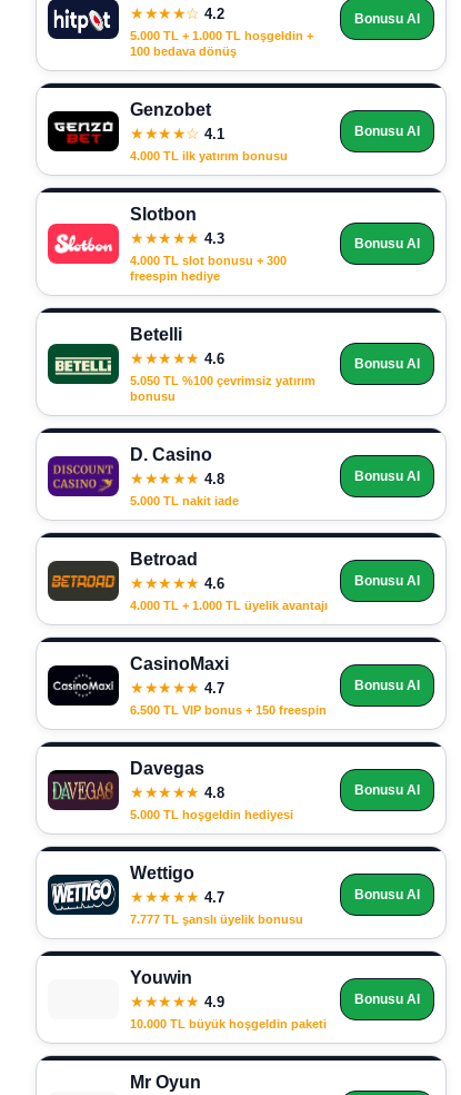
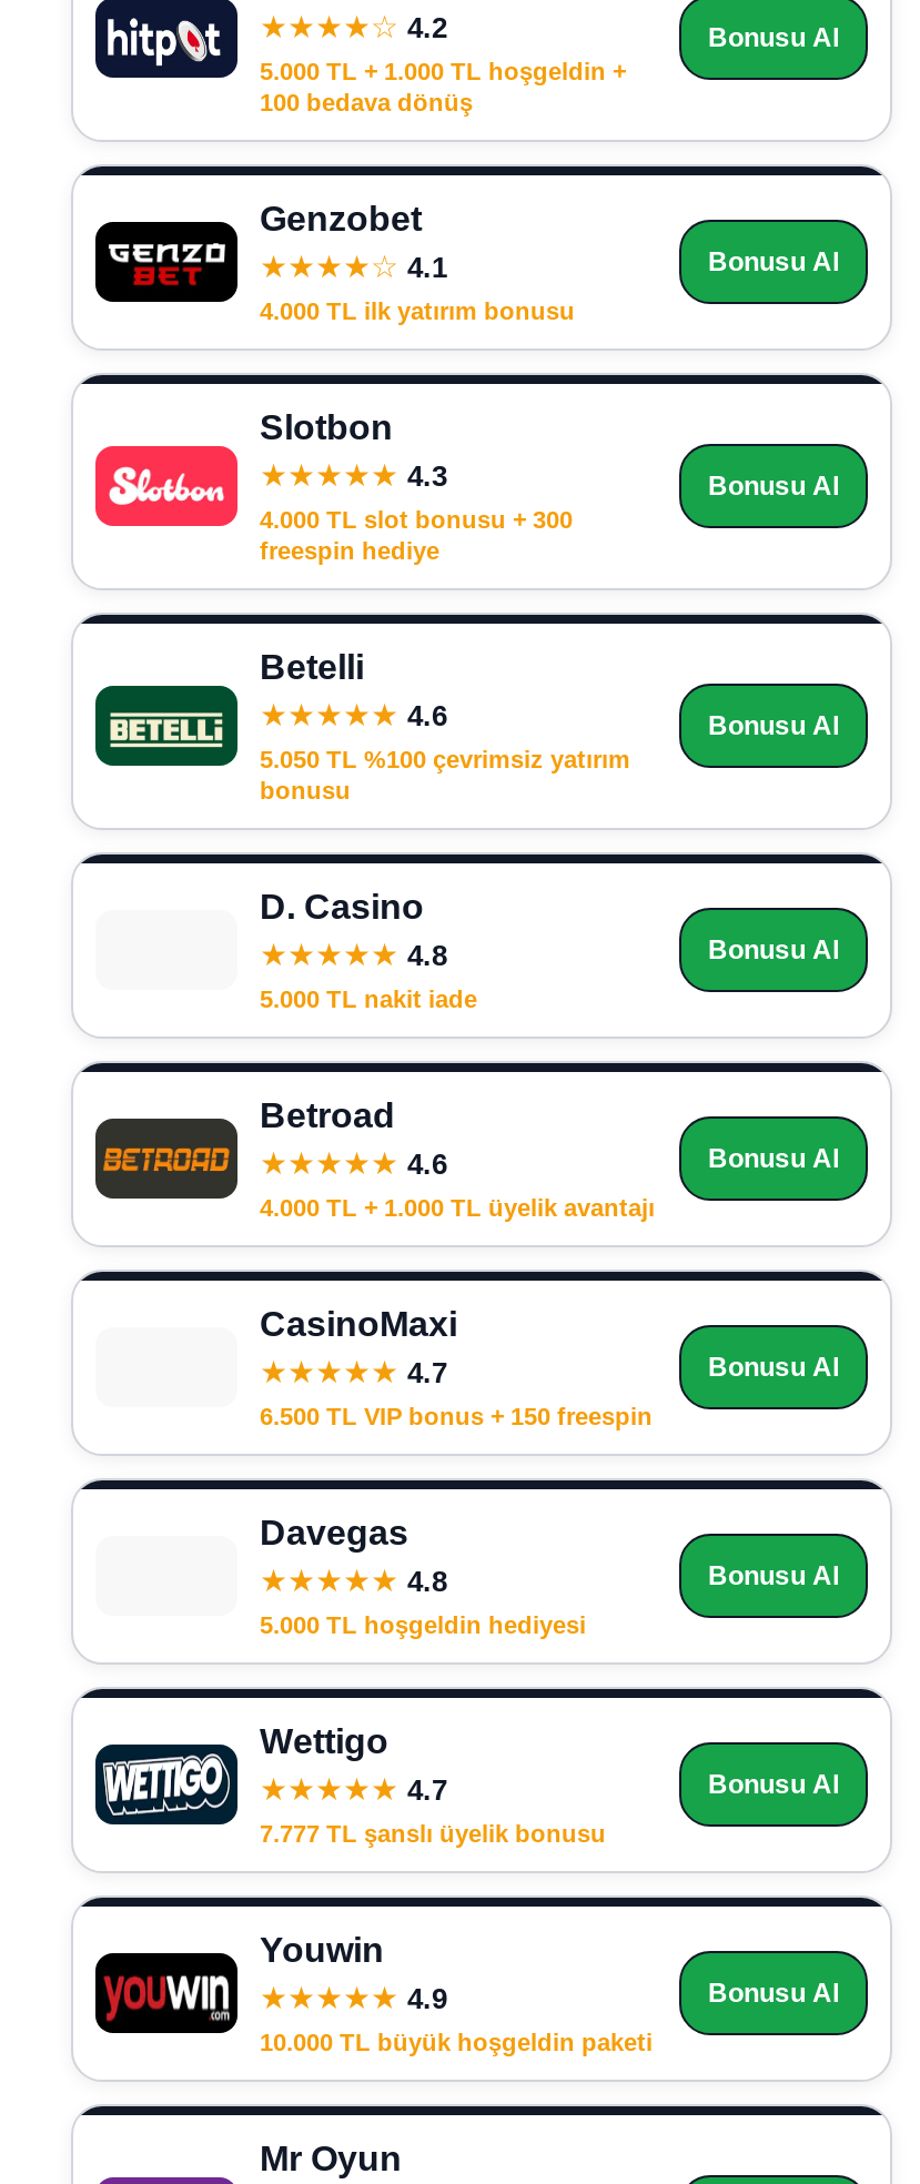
[47,455,120,497] [image] -> none
[47,664,120,707] [image] -> none
[47,769,120,811] [image] -> none
none -> [93,1951,240,2035] [image]

